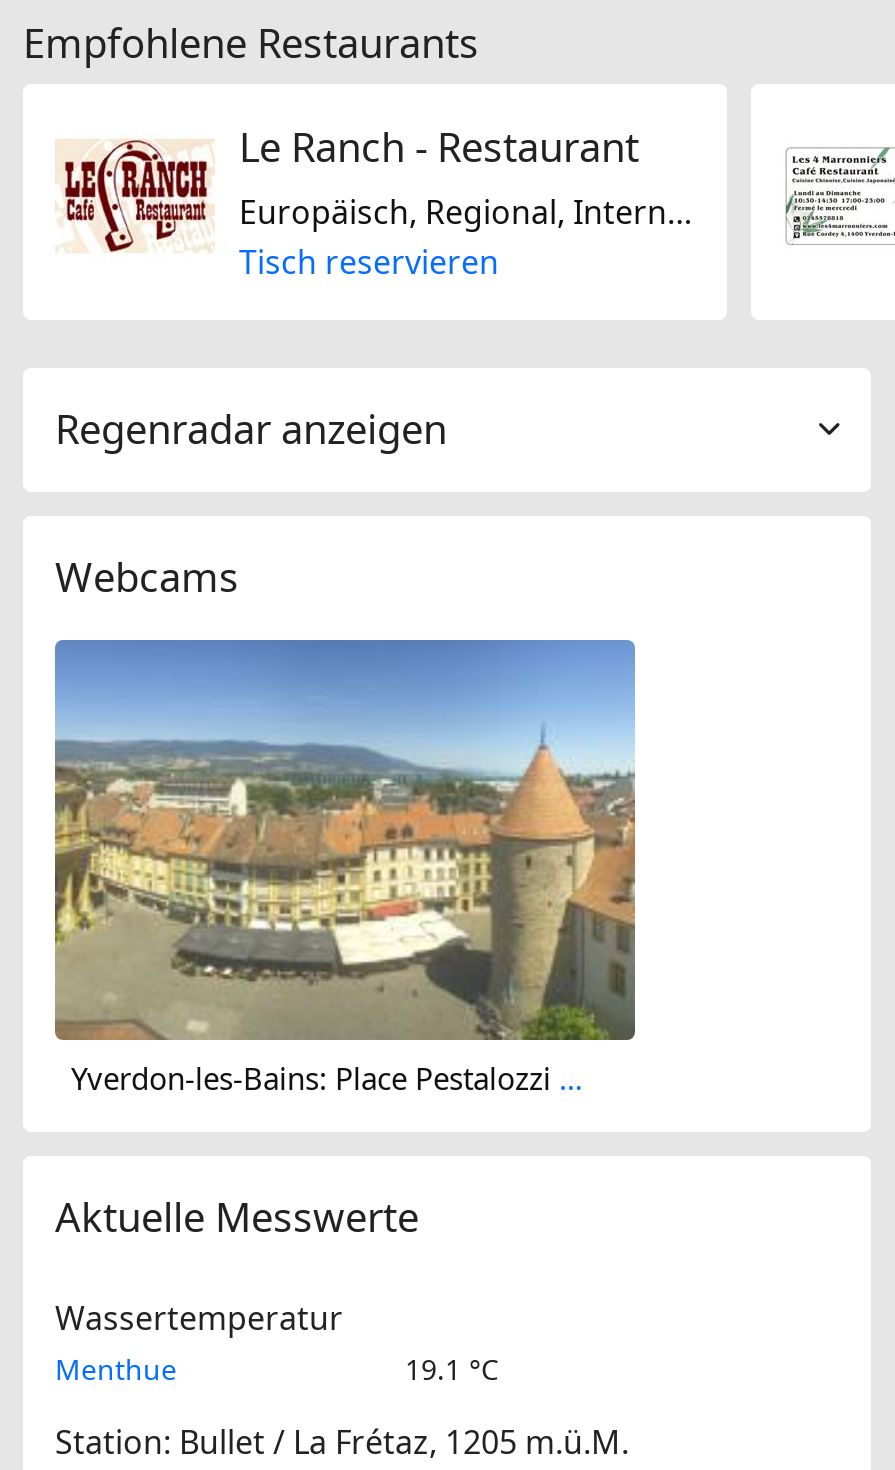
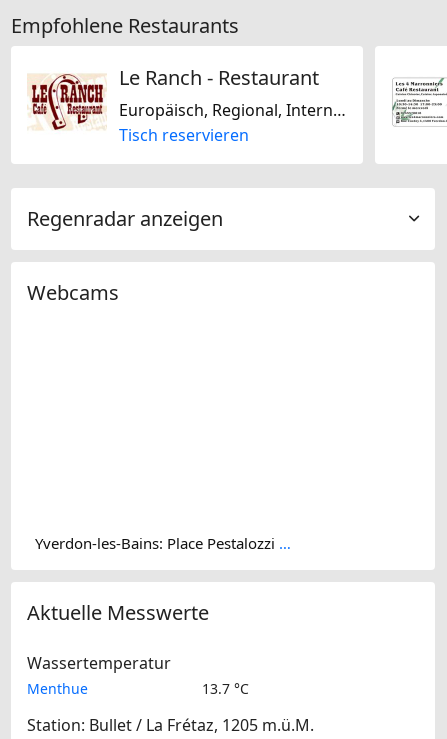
[53,638,637,1042] [image] -> none
[405,1350,499,1388] 19.1 °C -> [202,679,249,698] 13.7 °C

